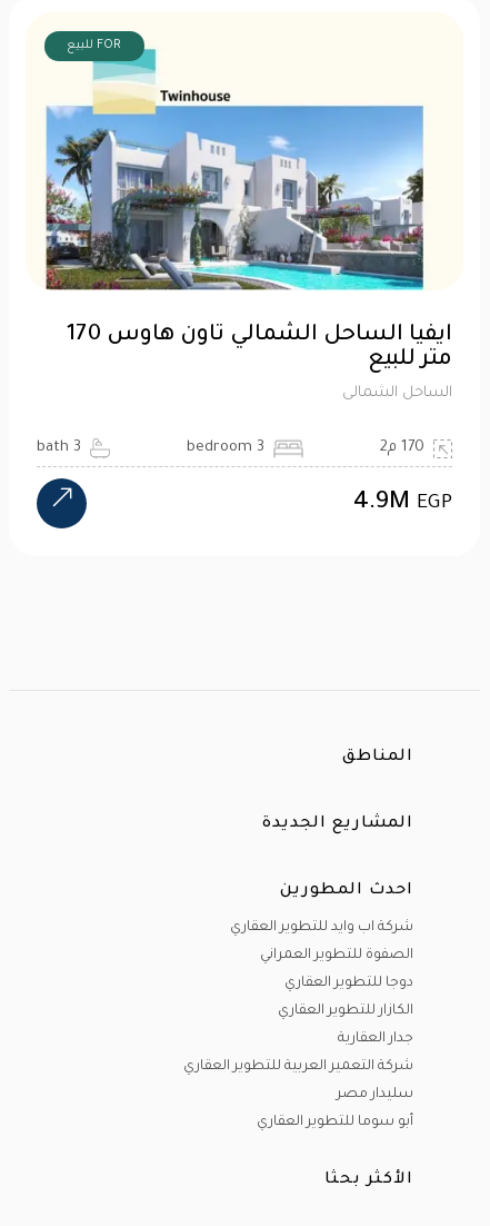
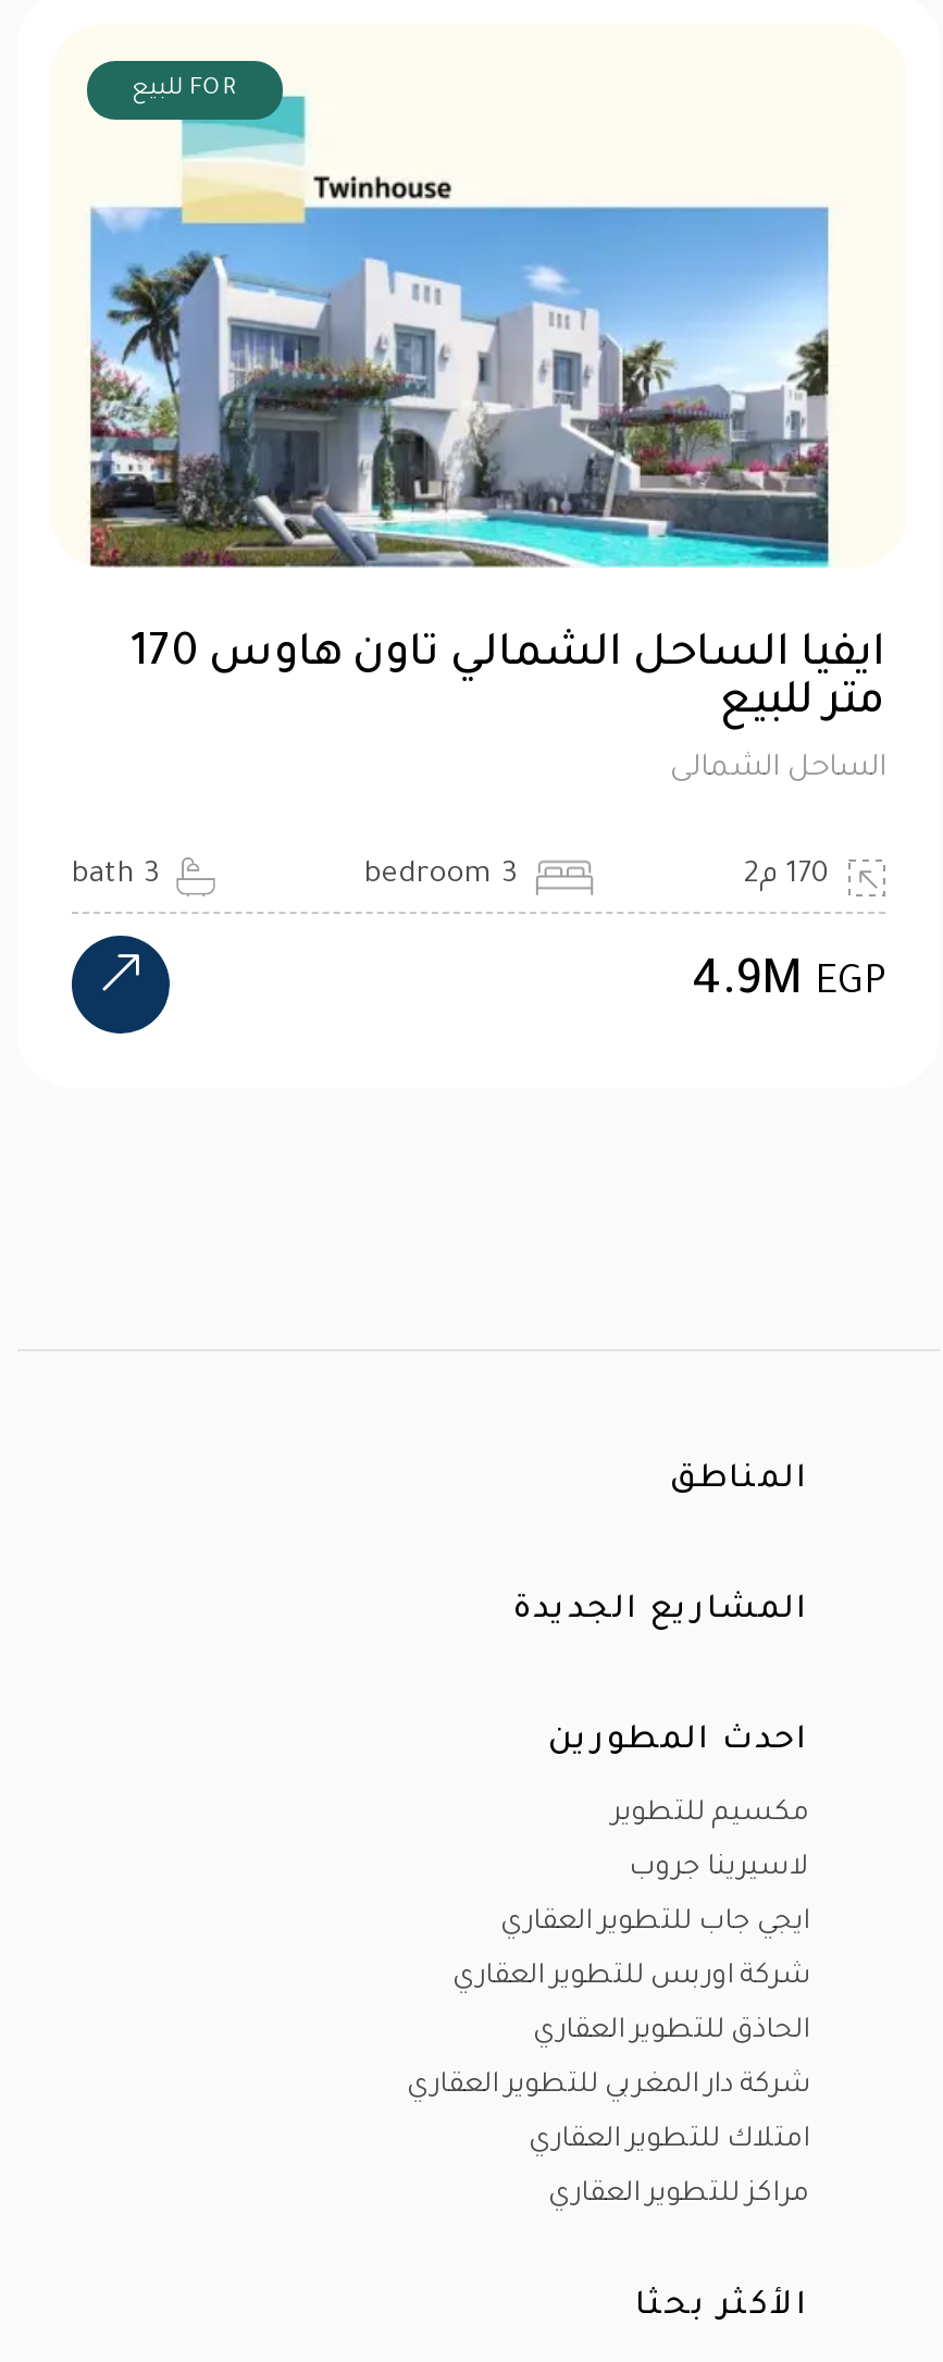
[230,920,413,936] شركة اب وايد للتطوير العقاري -> [611,1800,809,1830] مكسيم للتطوير
[260,948,413,963] الصفوة للتطوير العمراني -> [629,1854,809,1884] لاسيرينا جروب
[284,976,413,991] دوجا للتطوير العقاري -> [500,1908,809,1939] ايجي جاب للتطوير العقاري
[278,1003,413,1019] الكازار للتطوير العقاري -> [452,1963,809,1993] شركة اوربس للتطوير العقاري
[338,1031,413,1047] جدار العقارية -> [533,2017,809,2048] الحاذق للتطوير العقاري
[183,1059,413,1075] شركة التعمير العربية للتطوير العقاري -> [407,2072,809,2102] شركة دار المغربي للتطوير العقاري
[337,1087,413,1103] سليدار مصر -> [529,2126,809,2156] امتلاك للتطوير العقاري
[257,1115,413,1130] أبو سوما للتطوير العقاري -> [548,2180,809,2211] مراكز للتطوير العقاري

